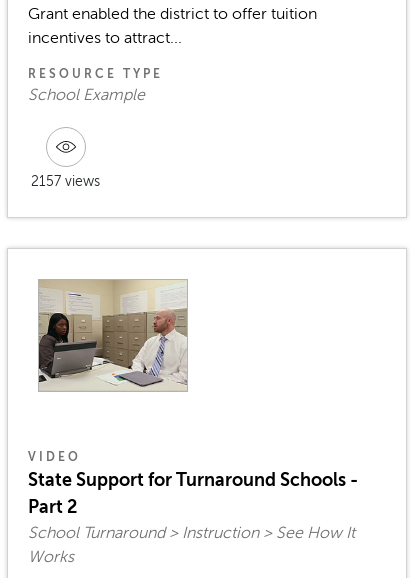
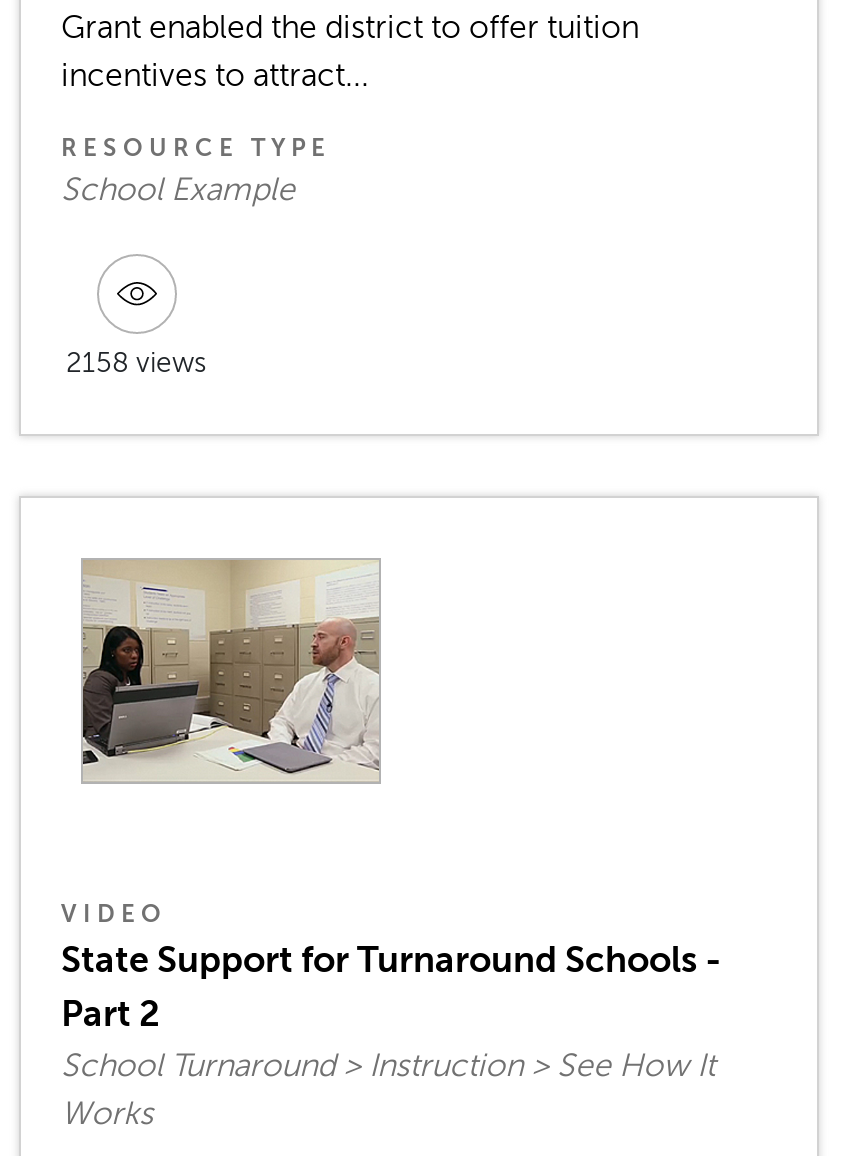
[31,174,100,189] 2157 views -> [66,347,206,377] 2158 views

